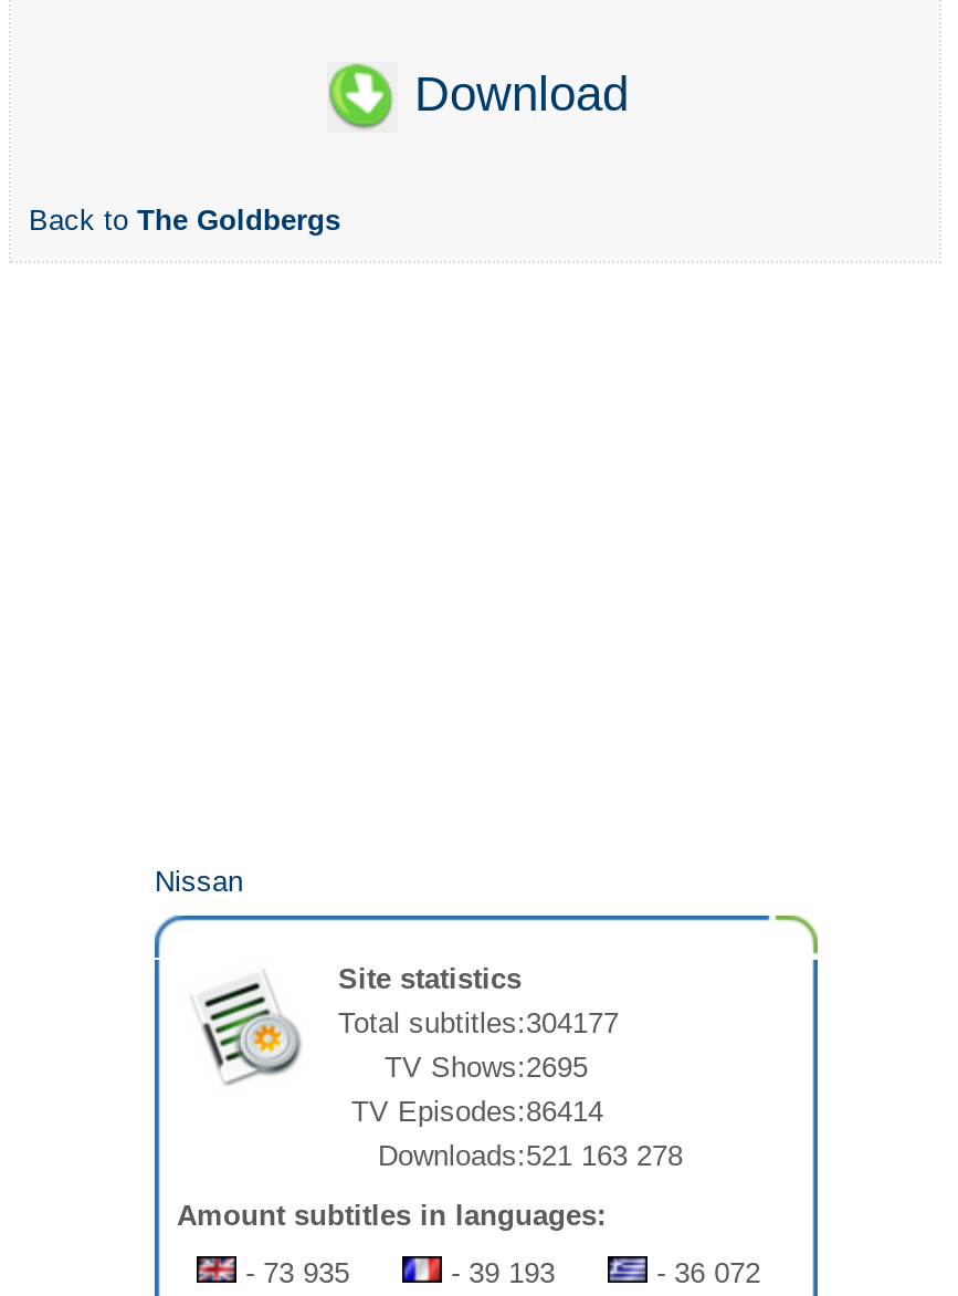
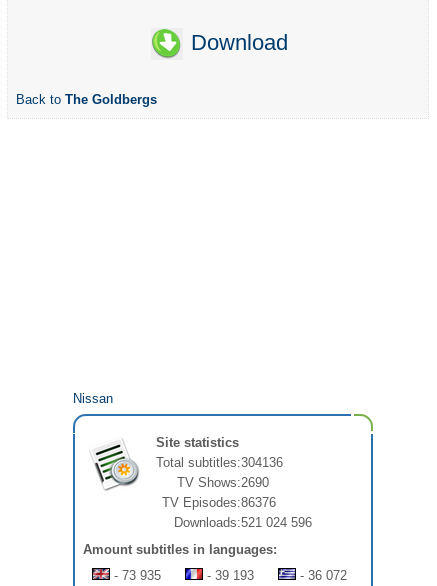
[338,1007,619,1040] Total subtitles:304177 -> [156,455,283,470] Total subtitles:304136
[385,1051,588,1085] TV Shows:2695 -> [177,475,269,490] TV Shows:2690
[351,1096,603,1129] TV Episodes:86414 -> [162,495,276,510] TV Episodes:86376
[378,1140,683,1173] Downloads:521 163 278 -> [174,515,312,530] Downloads:521 024 596

